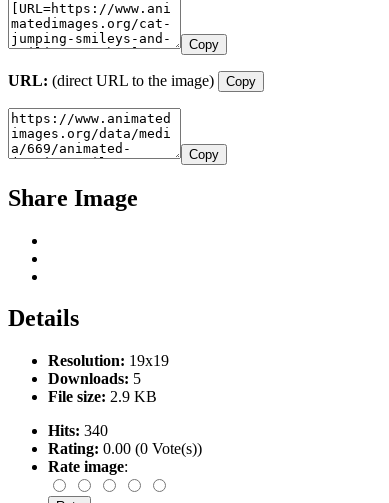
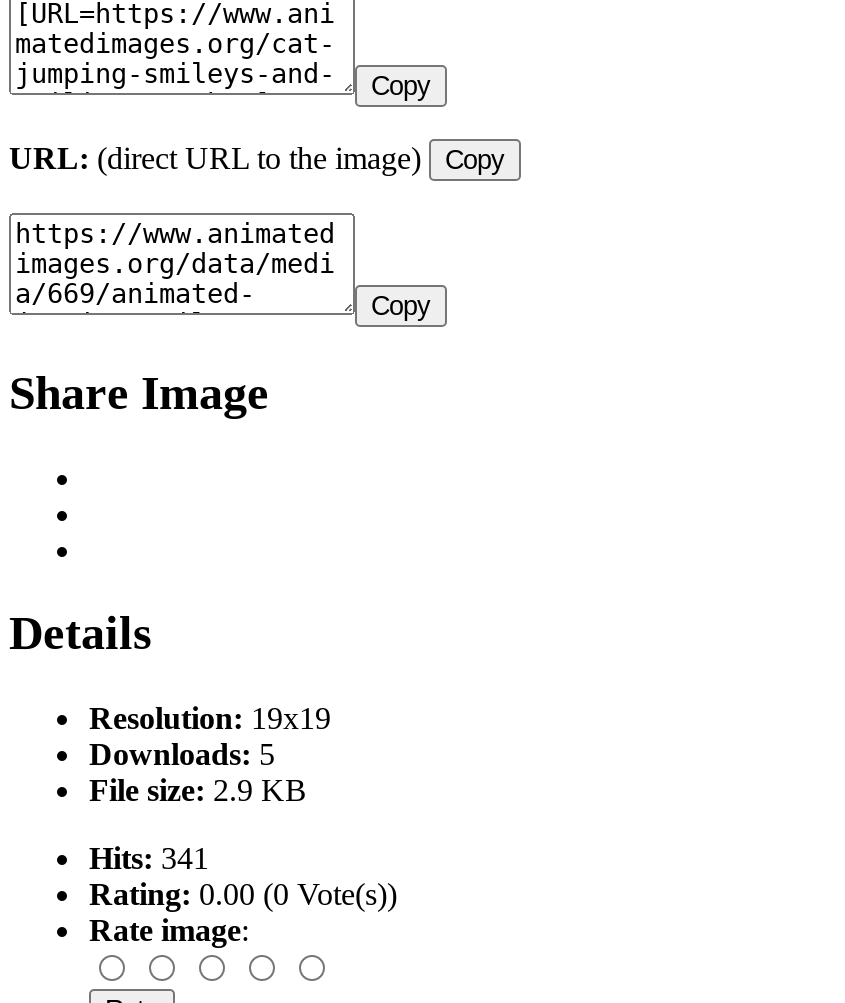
[48,422,108,439] Hits: 340 -> [89,842,209,876] Hits: 341

